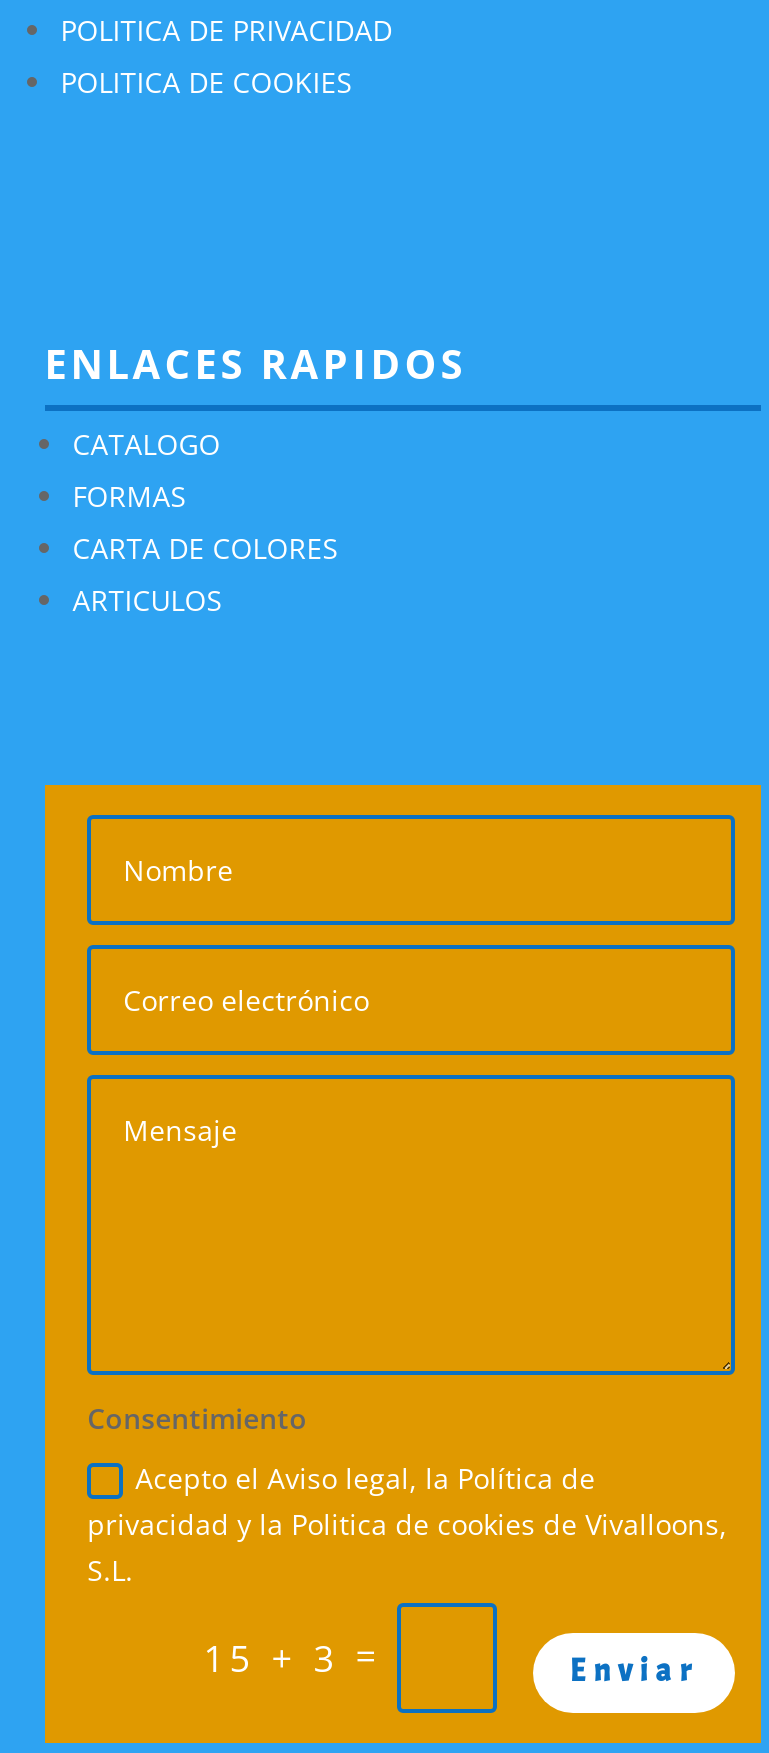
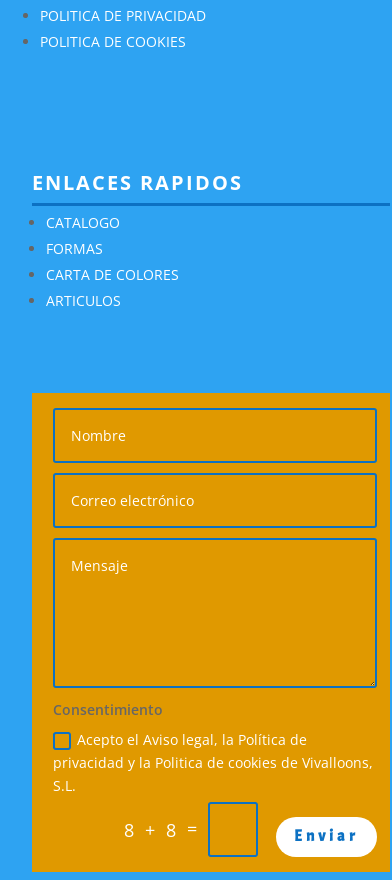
[203,1630,397,1682] 15 + 3 = -> [124,816,208,841] 8 + 8 =

